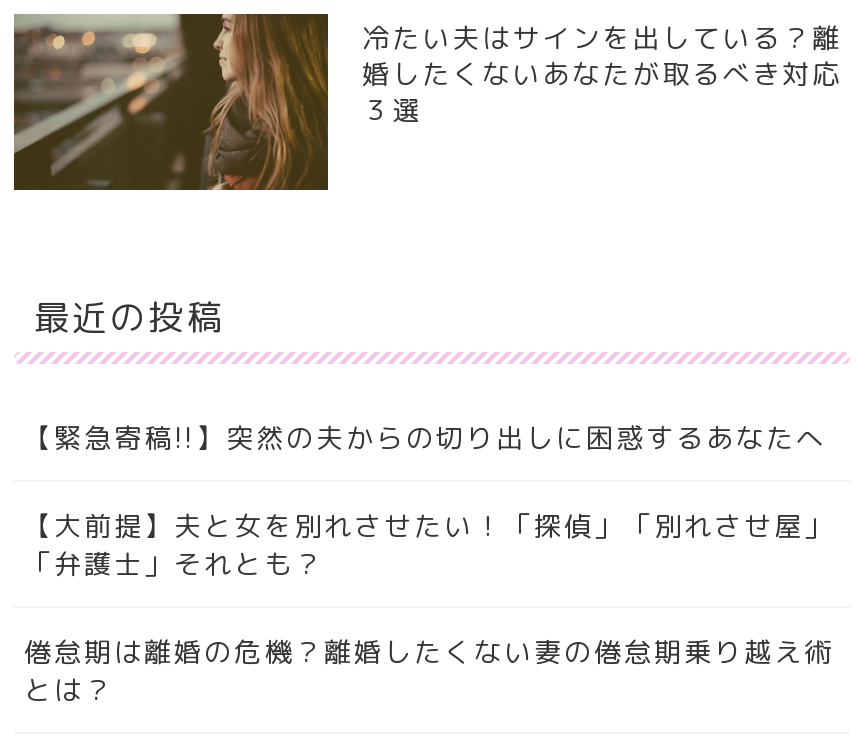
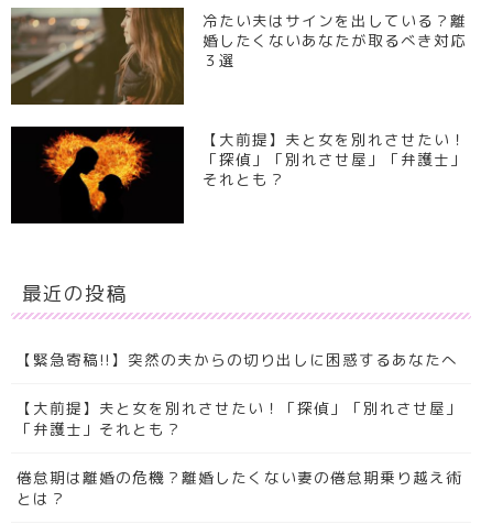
none -> [11,125,467,225] [image] | 【大前提】夫と女を別れさせたい！ | 「探偵」「別れさせ屋」「弁護士」 | それとも？

